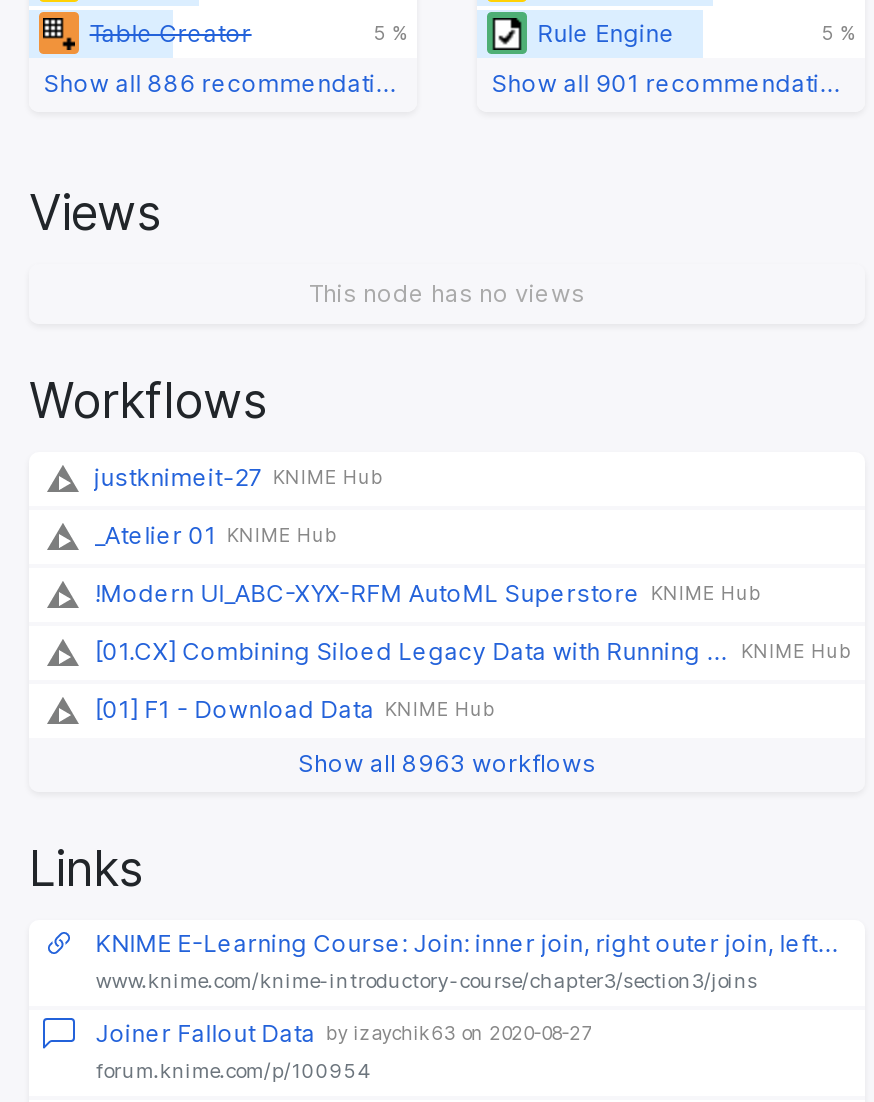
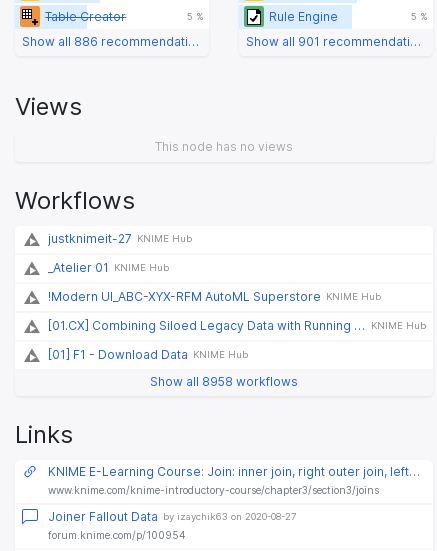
[298,748,596,778] Show all 8963 workflows -> [150,374,298,389] Show all 8958 workflows

